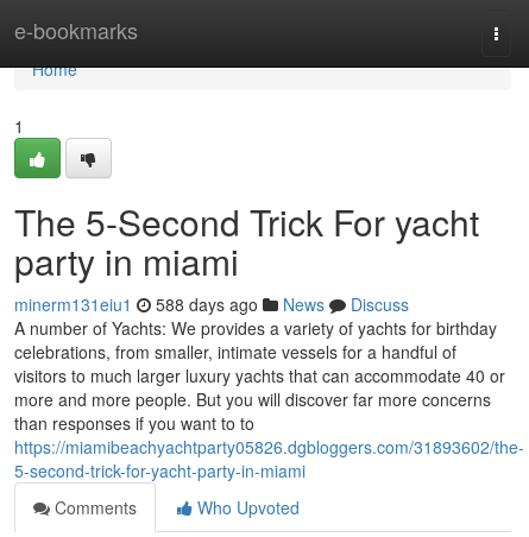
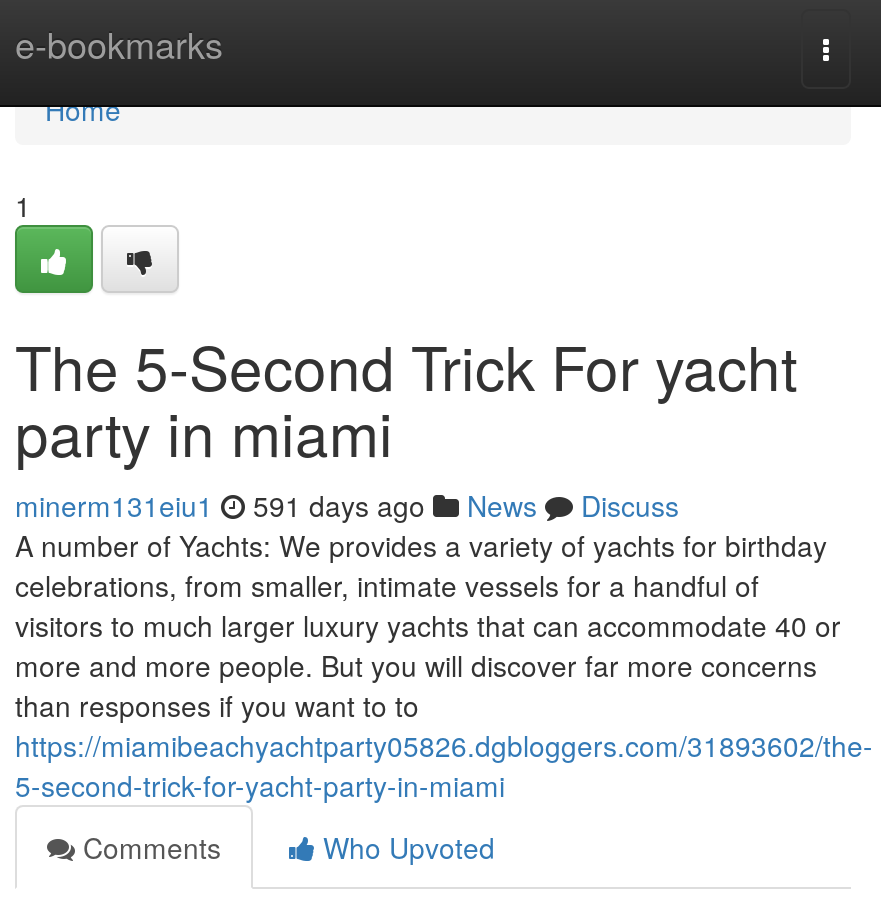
[14,292,409,316] minerm131eiu1 588 days ago News Discuss -> [15,485,679,525] minerm131eiu1 591 days ago News Discuss

